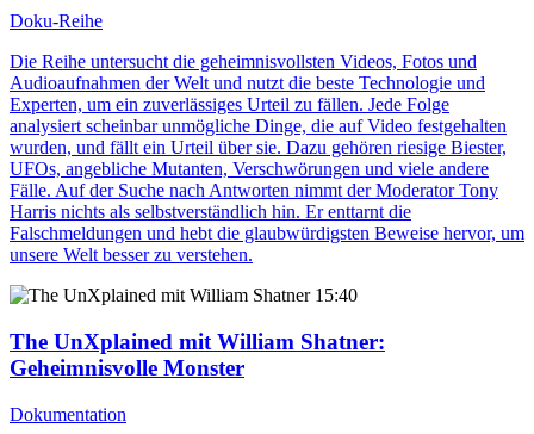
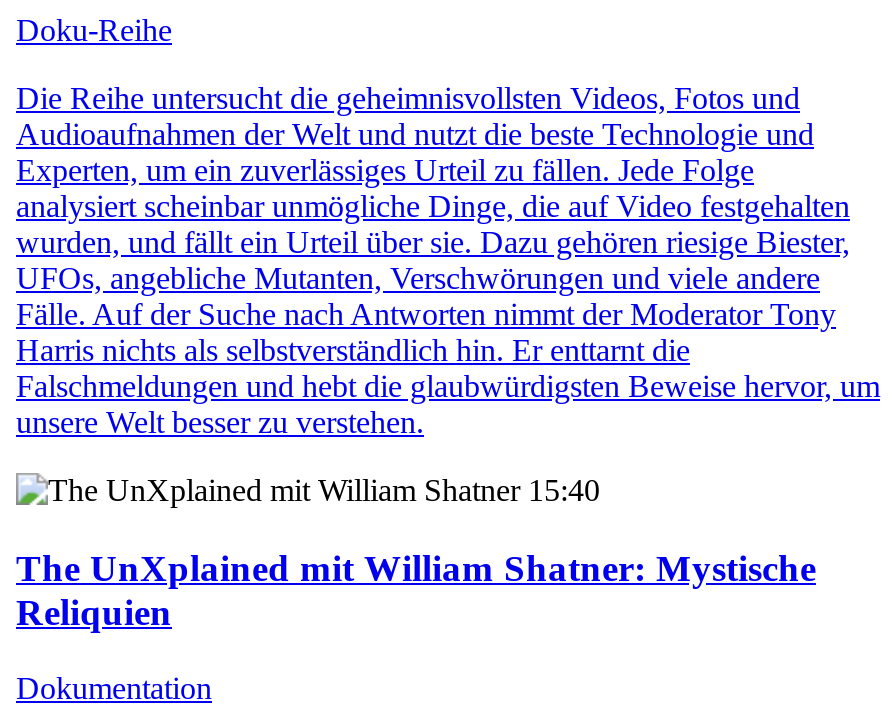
[10,329,385,381] The UnXplained mit William Shatner: | Geheimnisvolle Monster -> [16,546,816,632] The UnXplained mit William Shatner: Mystische | Reliquien

